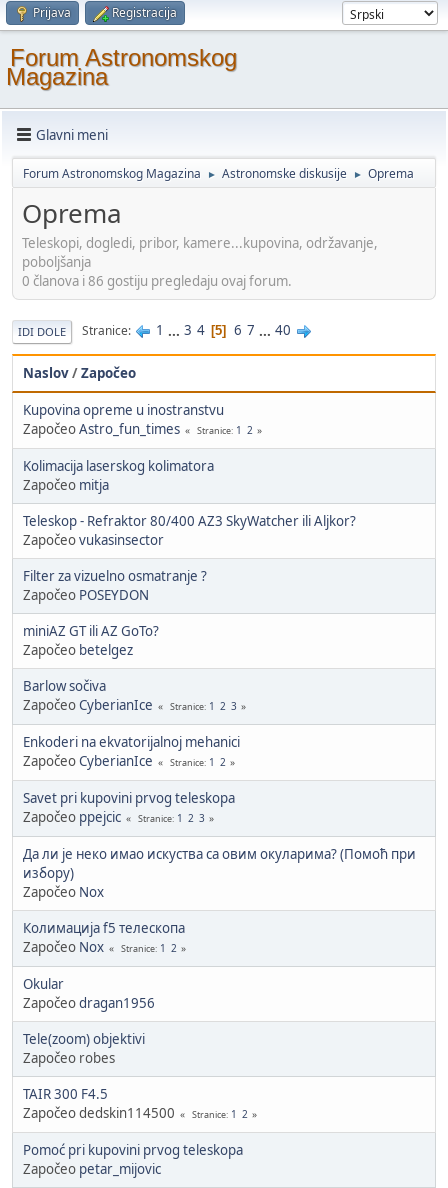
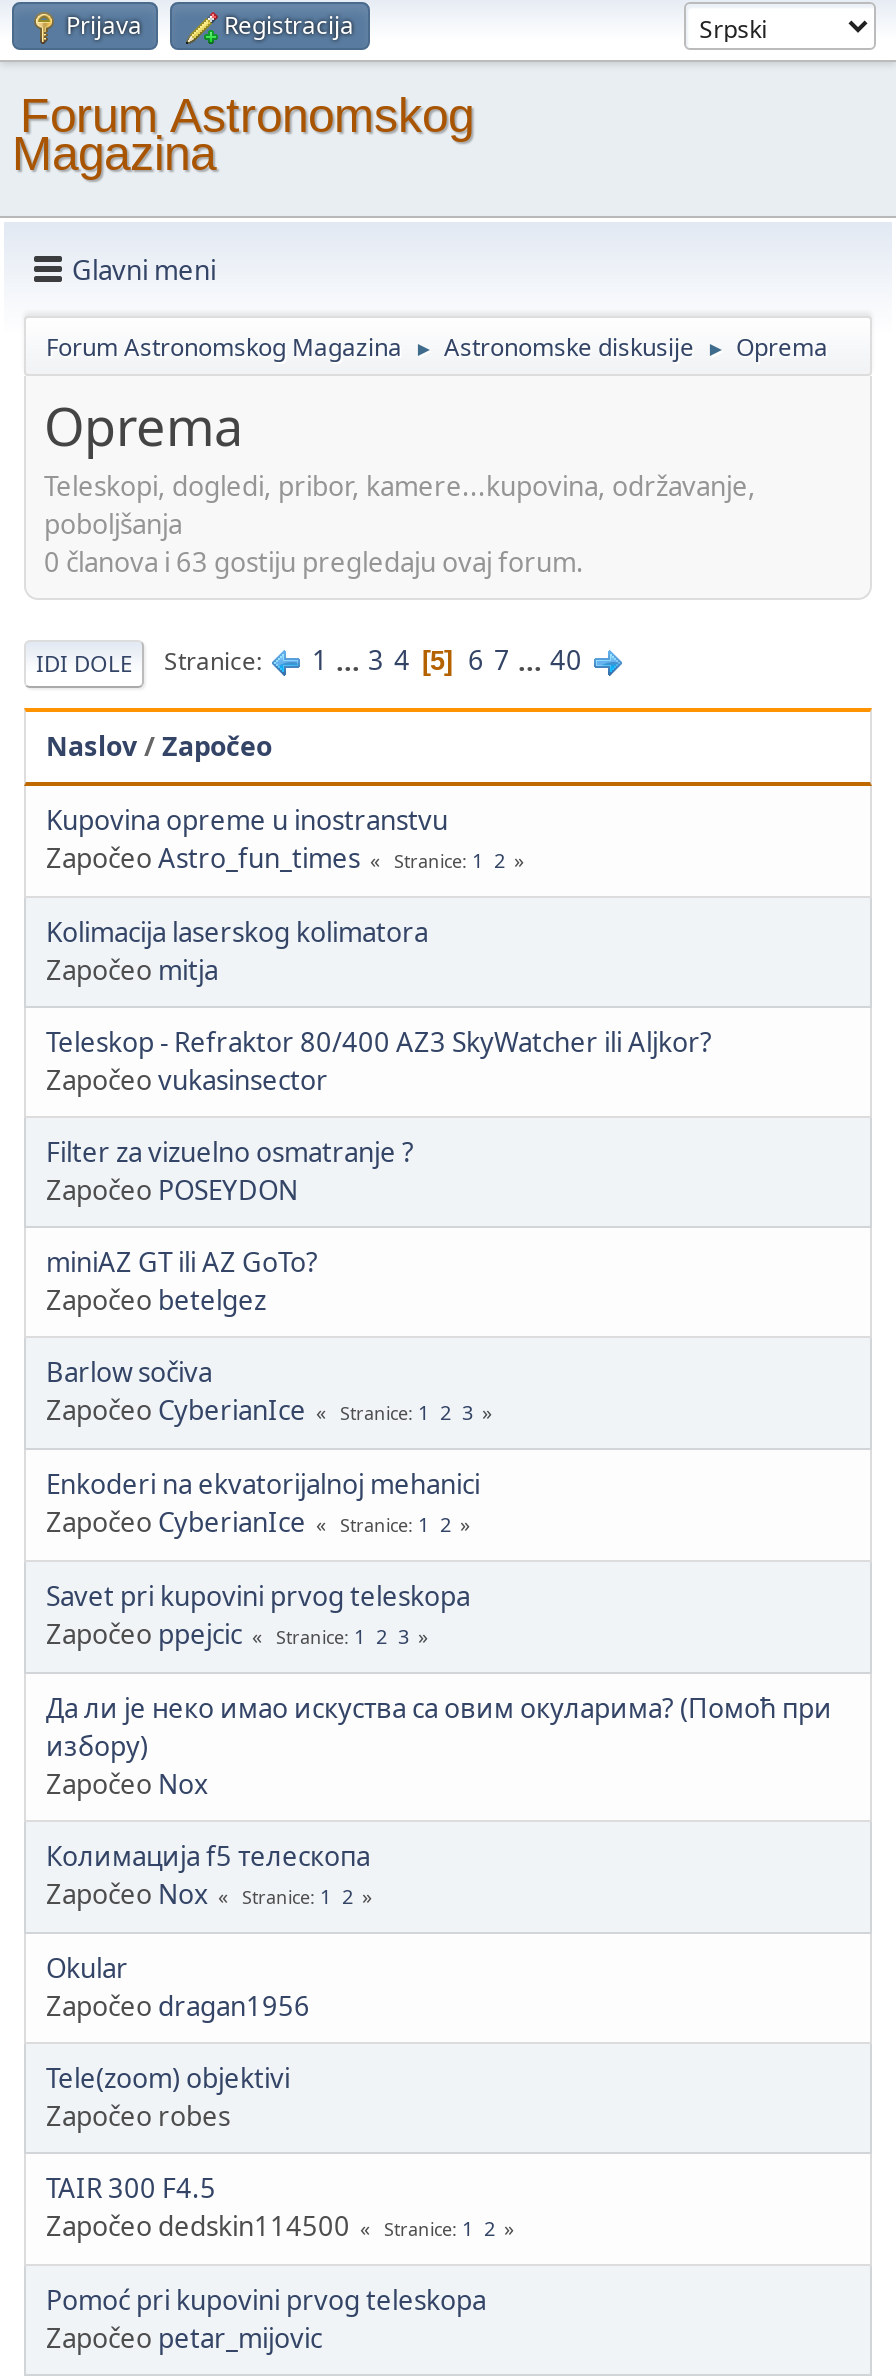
[22,271,292,289] 0 članova i 86 gostiju pregledaju ovaj forum. -> [44,543,584,579] 0 članova i 63 gostiju pregledaju ovaj forum.

